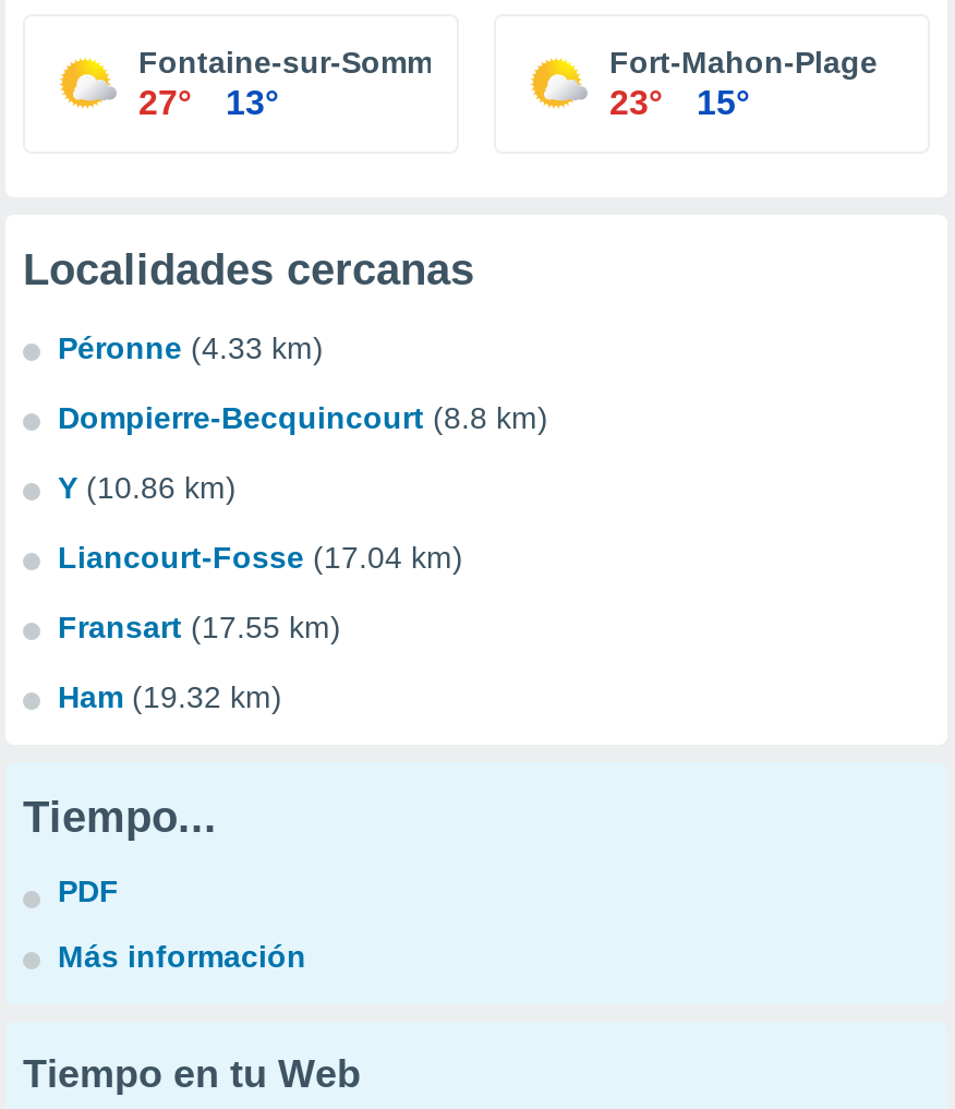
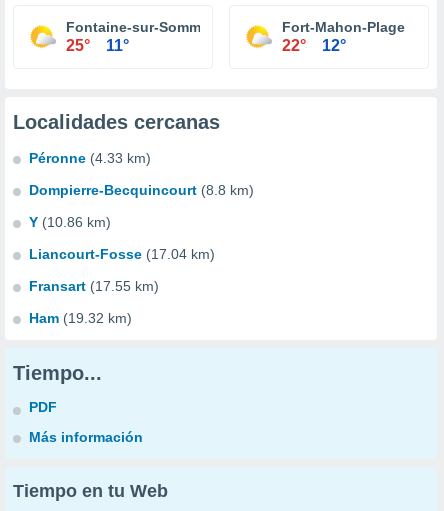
[138,84,191,121] 27° -> [66,37,90,54] 25°
[226,84,278,121] 13° -> [106,37,129,54] 11°
[609,84,662,121] 23° -> [282,37,306,54] 22°
[697,84,749,121] 15° -> [322,37,346,54] 12°

